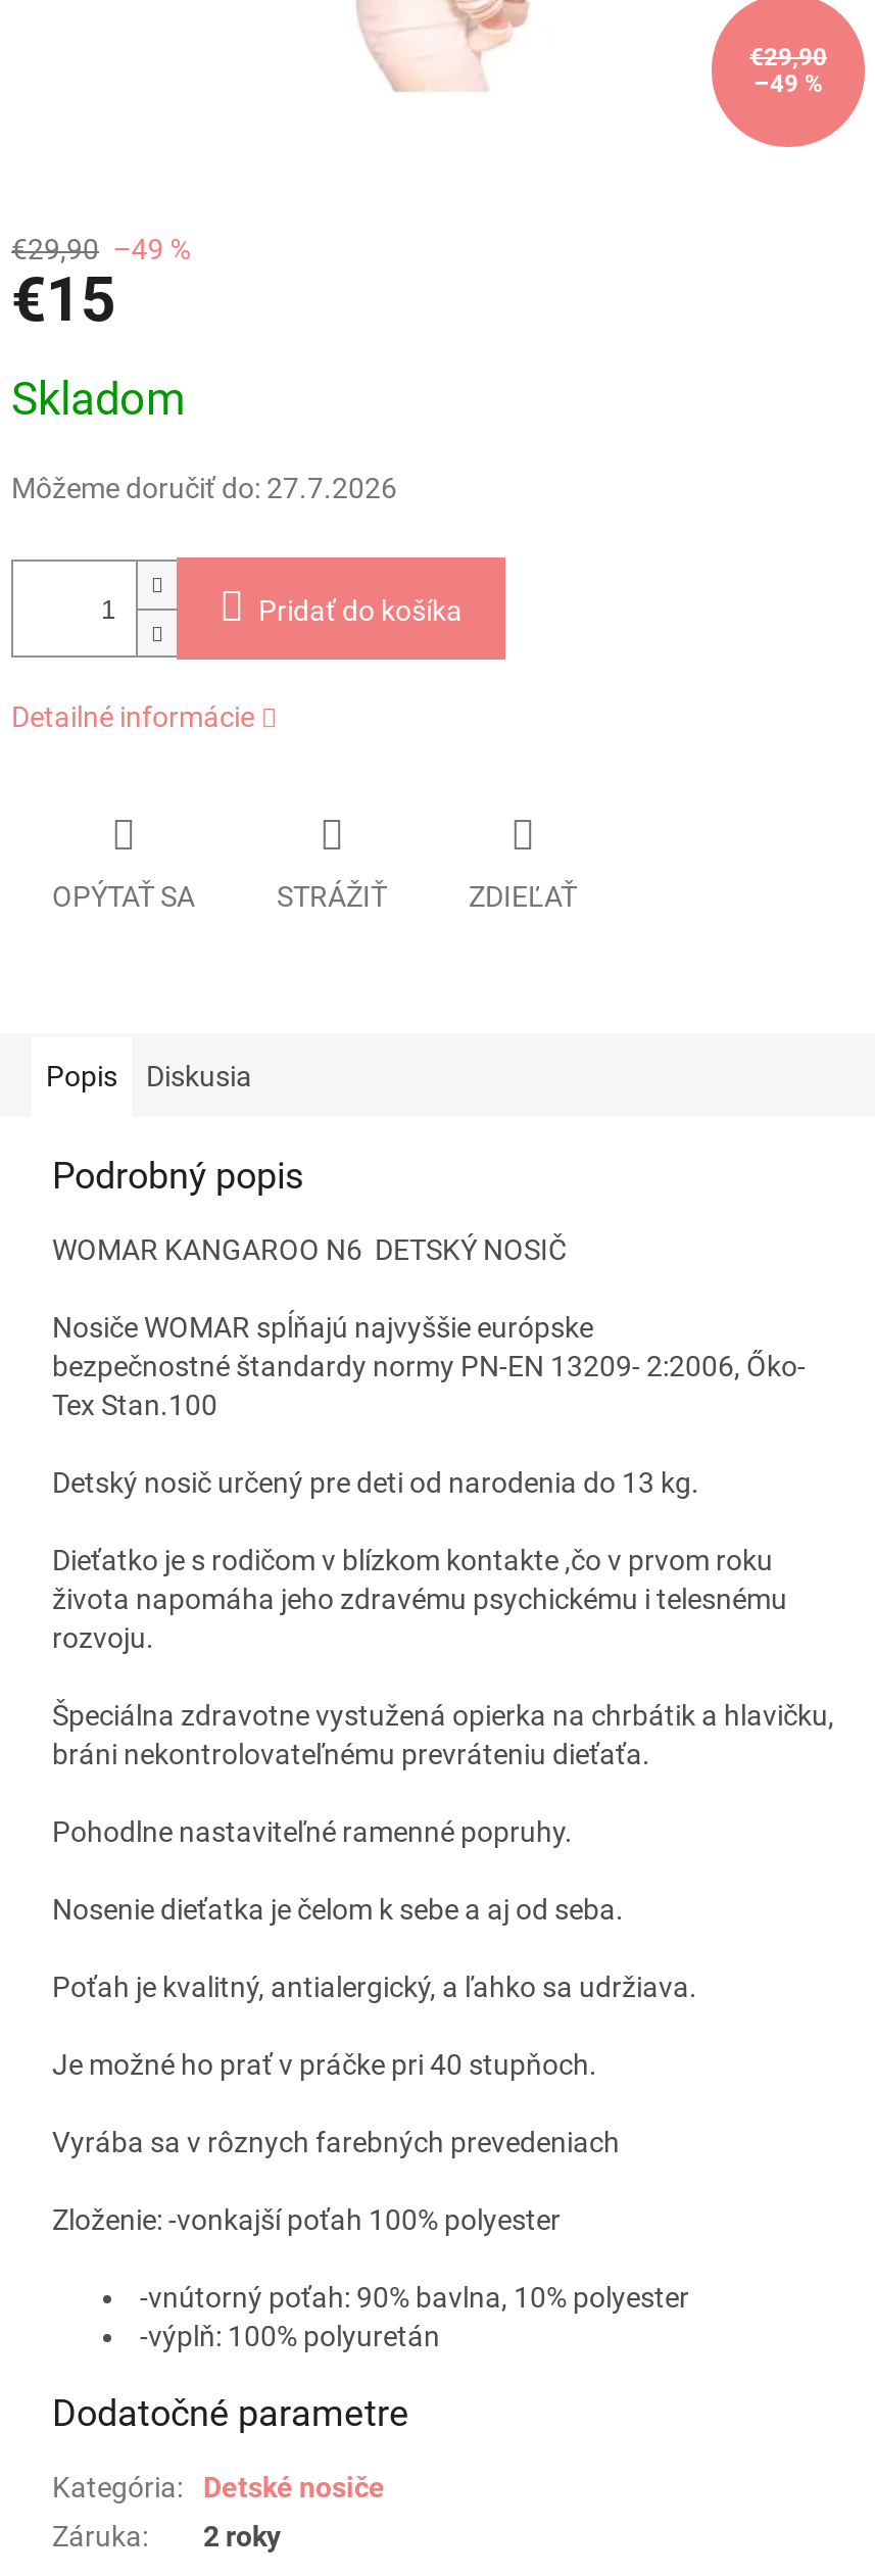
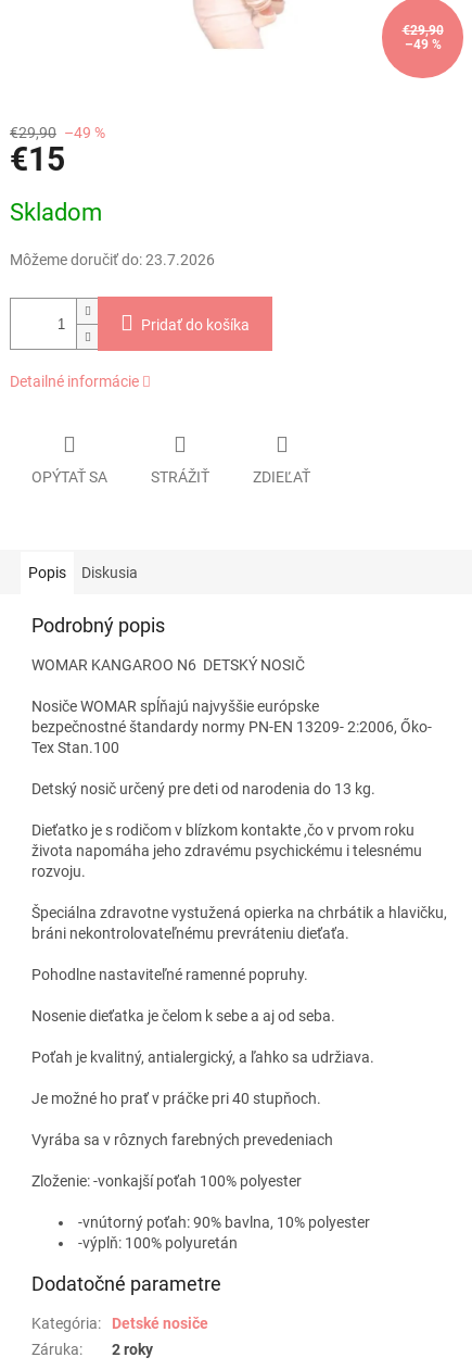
[11,473,397,505] Môžeme doručiť do: 27.7.2026 -> [10,251,215,269] Môžeme doručiť do: 23.7.2026

